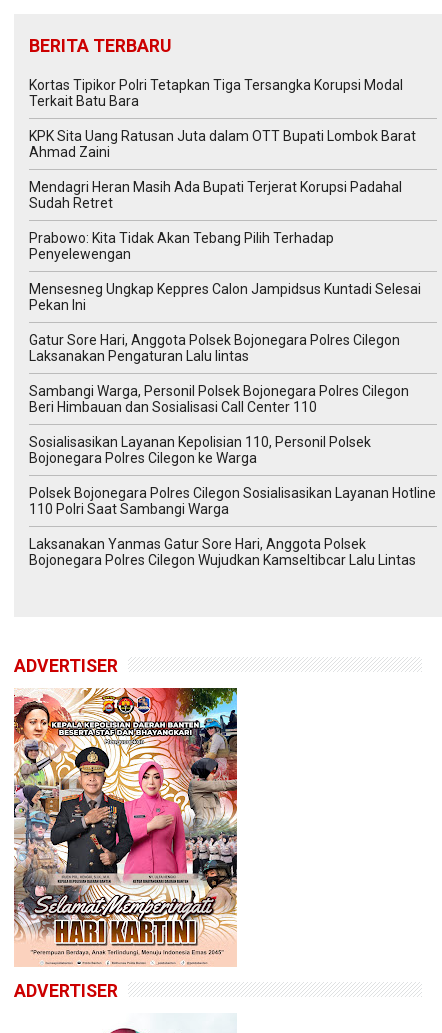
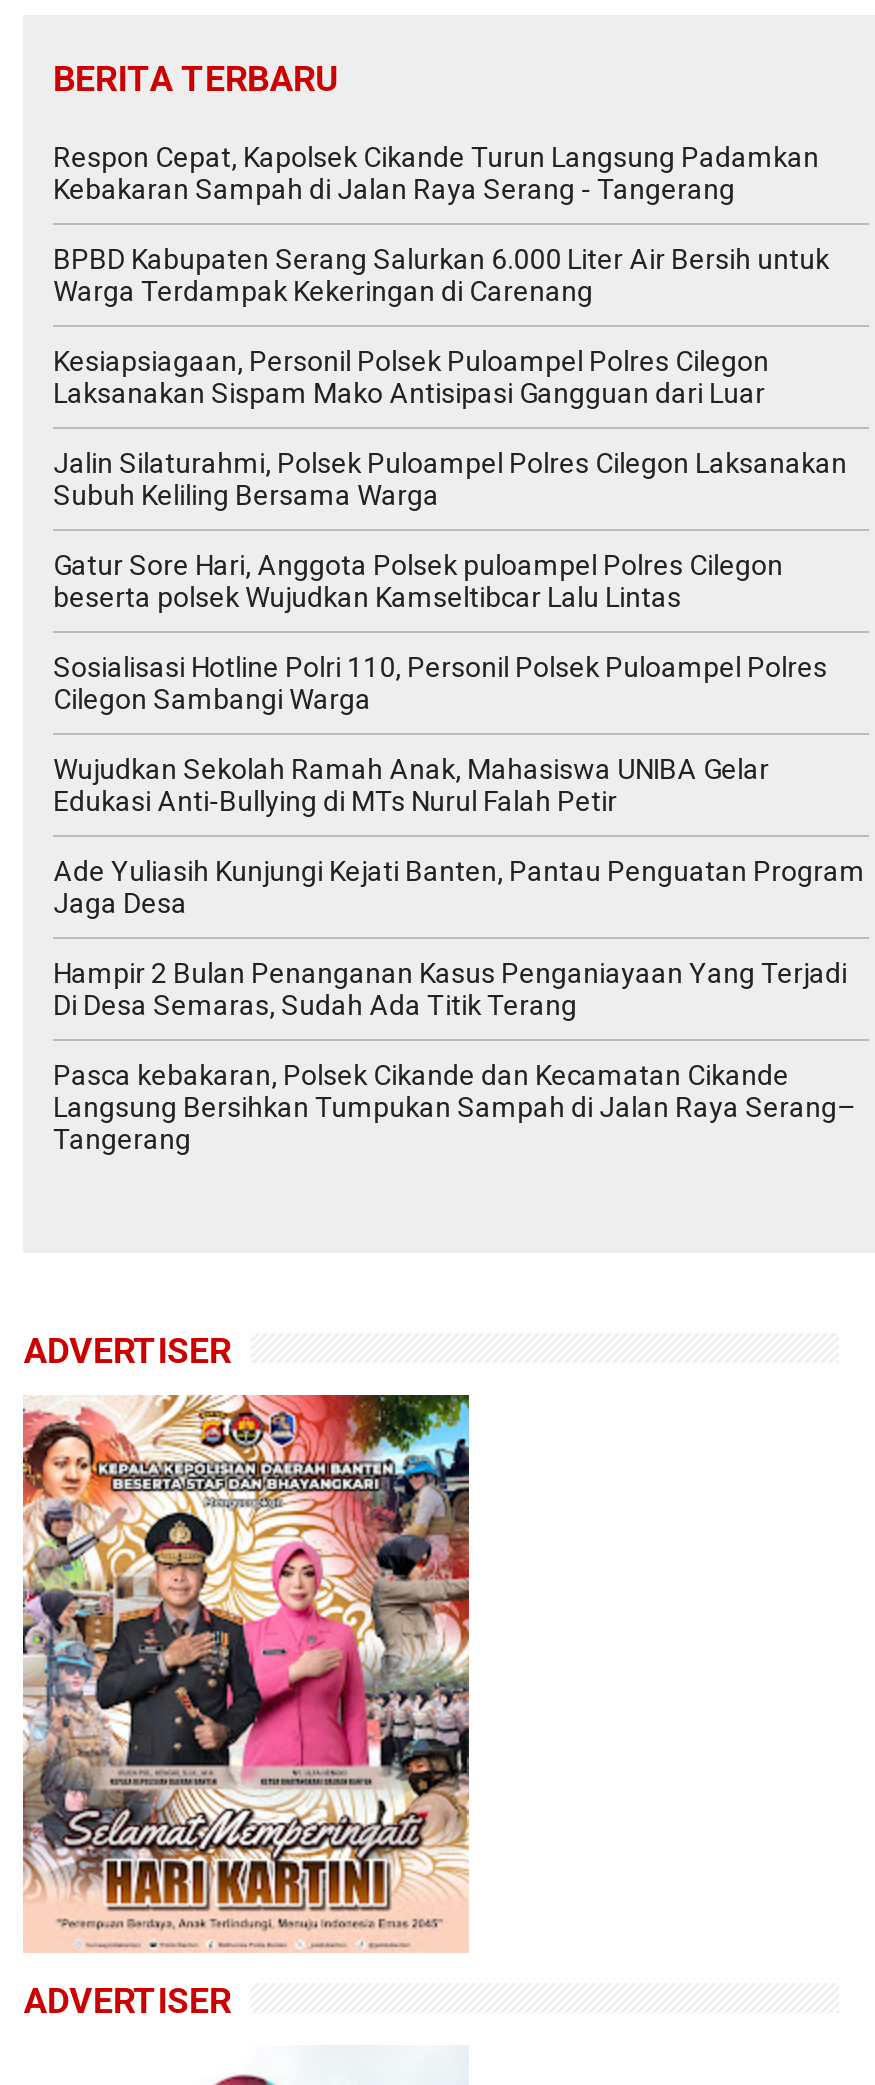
[29,77,403,109] Kortas Tipikor Polri Tetapkan Tiga Tersangka Korupsi Modal | Terkait Batu Bara -> [53,141,819,205] Respon Cepat, Kapolsek Cikande Turun Langsung Padamkan | Kebakaran Sampah di Jalan Raya Serang - Tangerang
[29,128,416,160] KPK Sita Uang Ratusan Juta dalam OTT Bupati Lombok Barat | Ahmad Zaini -> [53,243,829,307] BPBD Kabupaten Serang Salurkan 6.000 Liter Air Bersih untuk | Warga Terdampak Kekeringan di Carenang
[29,179,402,211] Mendagri Heran Masih Ada Bupati Terjerat Korupsi Padahal | Sudah Retret -> [53,345,769,409] Kesiapsiagaan, Personil Polsek Puloampel Polres Cilegon | Laksanakan Sispam Mako Antisipasi Gangguan dari Luar
[29,230,334,262] Prabowo: Kita Tidak Akan Tebang Pilih Terhadap | Penyelewengan -> [53,447,847,511] Jalin Silaturahmi, Polsek Puloampel Polres Cilegon Laksanakan | Subuh Keliling Bersama Warga
[29,281,421,313] Mensesneg Ungkap Keppres Calon Jampidsus Kuntadi Selesai | Pekan Ini -> [53,549,783,613] Gatur Sore Hari, Anggota Polsek puloampel Polres Cilegon | beserta polsek Wujudkan Kamseltibcar Lalu Lintas
[29,332,400,364] Gatur Sore Hari, Anggota Polsek Bojonegara Polres Cilegon | Laksanakan Pengaturan Lalu lintas -> [53,651,827,715] Sosialisasi Hotline Polri 110, Personil Polsek Puloampel Polres | Cilegon Sambangi Warga
[29,383,409,415] Sambangi Warga, Personil Polsek Bojonegara Polres Cilegon | Beri Himbauan dan Sosialisasi Call Center 110 -> [53,753,769,817] Wujudkan Sekolah Ramah Anak, Mahasiswa UNIBA Gelar | Edukasi Anti-Bullying di MTs Nurul Falah Petir
[29,434,371,466] Sosialisasikan Layanan Kepolisian 110, Personil Polsek | Bojonegara Polres Cilegon ke Warga -> [53,855,865,919] Ade Yuliasih Kunjungi Kejati Banten, Pantau Penguatan Program | Jaga Desa
[29,485,436,517] Polsek Bojonegara Polres Cilegon Sosialisasikan Layanan Hotline | 110 Polri Saat Sambangi Warga -> [53,957,847,1021] Hampir 2 Bulan Penanganan Kasus Penganiayaan Yang Terjadi | Di Desa Semaras, Sudah Ada Titik Terang
[29,536,416,568] Laksanakan Yanmas Gatur Sore Hari, Anggota Polsek | Bojonegara Polres Cilegon Wujudkan Kamseltibcar Lalu Lintas -> [53,1059,855,1155] Pasca kebakaran, Polsek Cikande dan Kecamatan Cikande | Langsung Bersihkan Tumpukan Sampah di Jalan Raya Serang– | Tangerang

